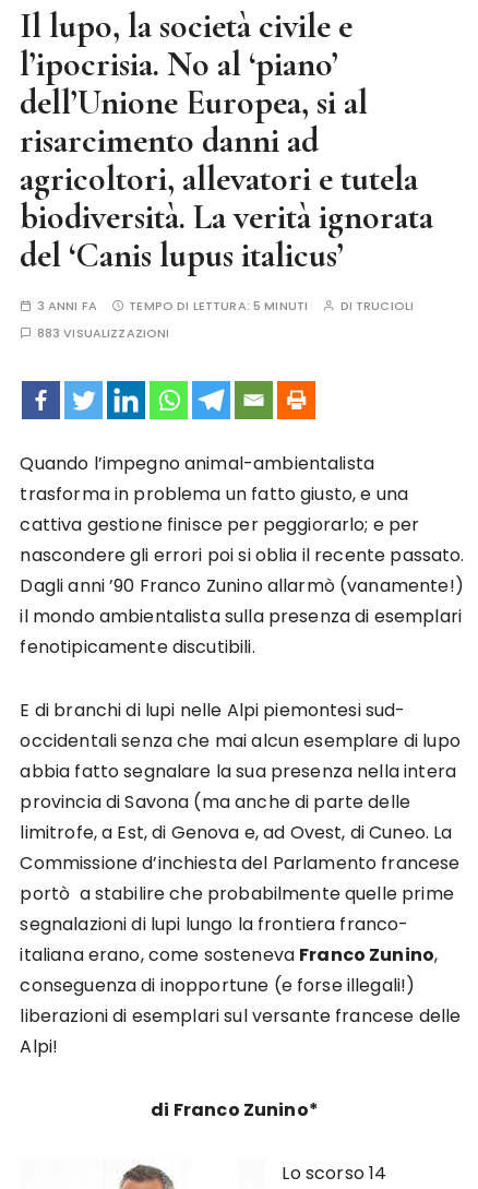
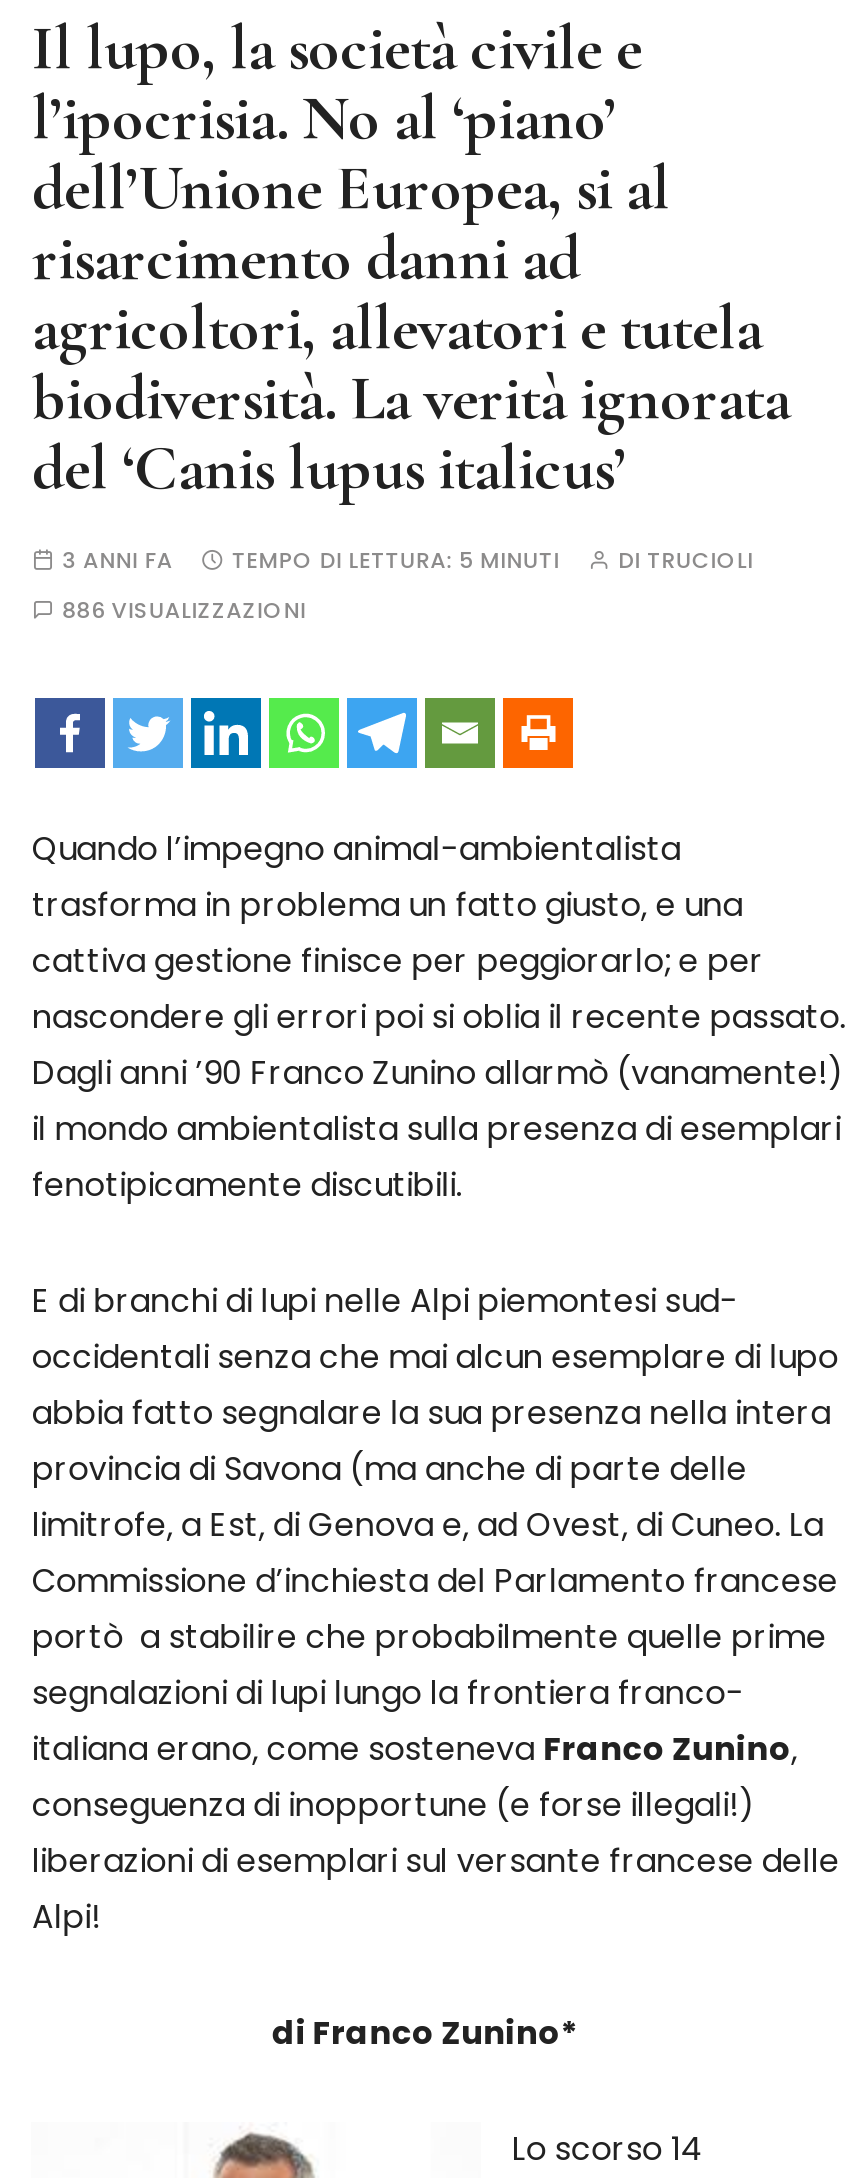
[37,324,170,342] 883 VISUALIZZAZIONI -> [62,594,306,626] 886 VISUALIZZAZIONI

